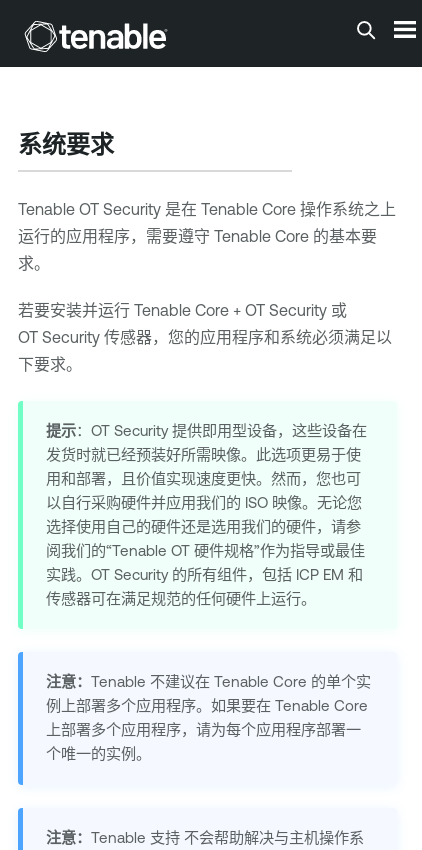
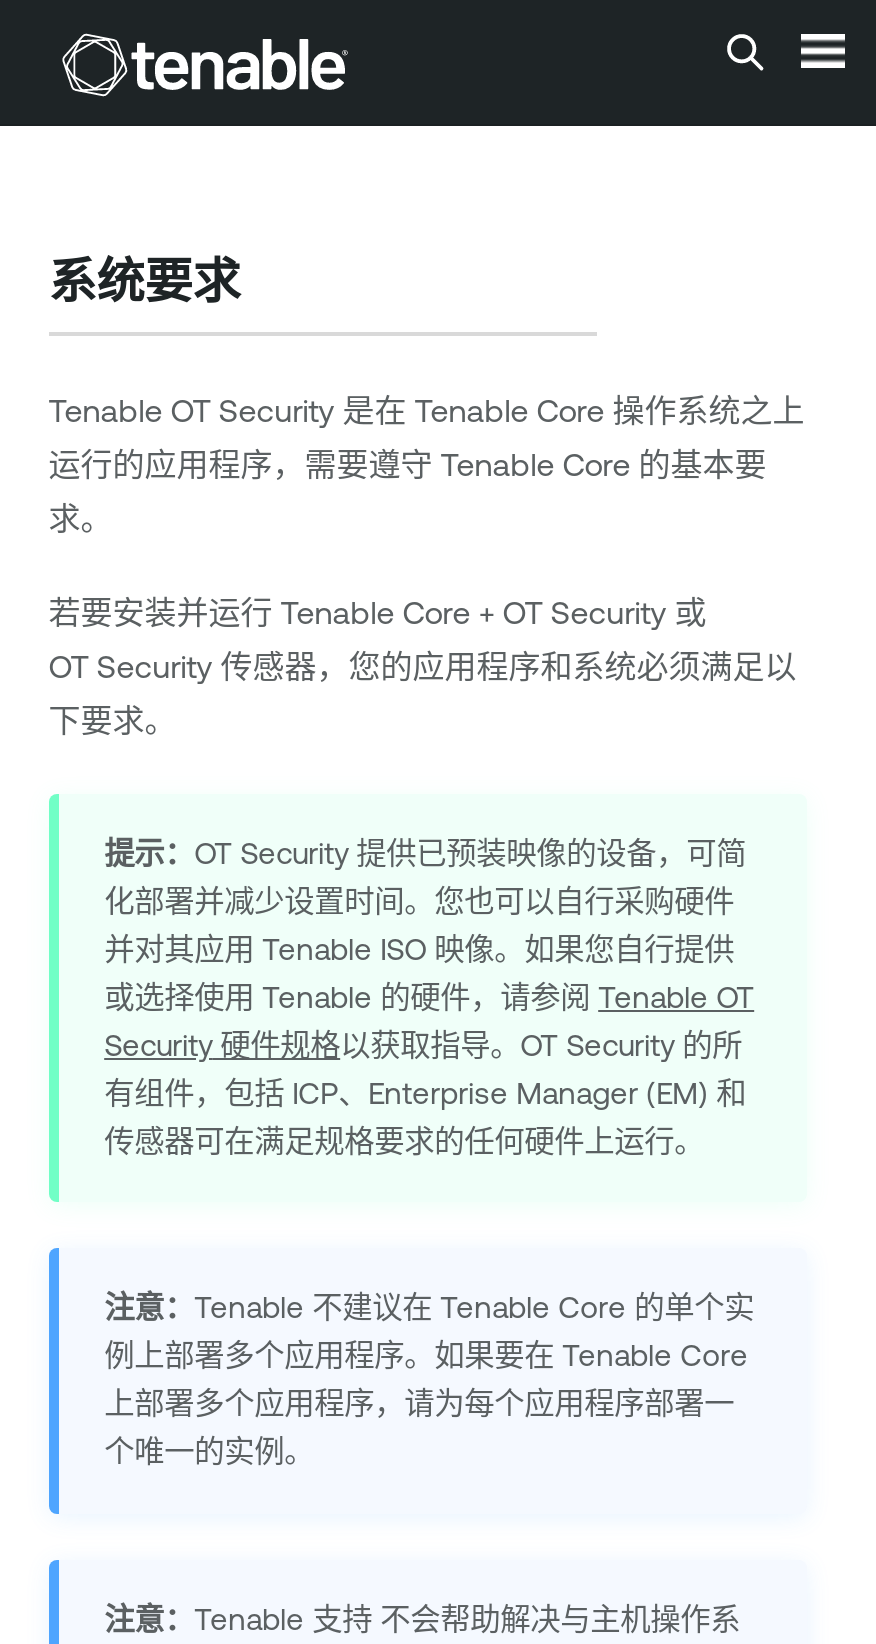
[46,422,367,607] 提示：OT Security提供即用型设备，这些设备在 | 发货时就已经预装好所需映像。此选项更易于使 | 用和部署，且价值实现速度更快。然而，您也可 | 以自行采购硬件并应用我们的 ISO 映像。无论您 | 选择使用自己的硬件还是选用我们的硬件，请参 | 阅我们的“Tenable OT 硬件规格”作为指导或最佳 | 实践。OT Security的所有组件，包括 ICP EM 和 | 传感器可在满足规范的任何硬件上运行。 -> [104,836,754,1158] 提示：OT Security提供已预装映像的设备，可简 | 化部署并减少设置时间。您也可以自行采购硬件 | 并对其应用Tenable ISO 映像。如果您自行提供 | 或选择使用Tenable的硬件，请参阅Tenable OT | Security硬件规格以获取指导。OT Security的所 | 有组件，包括 ICP、Enterprise Manager (EM) 和 | 传感器可在满足规格要求的任何硬件上运行。

